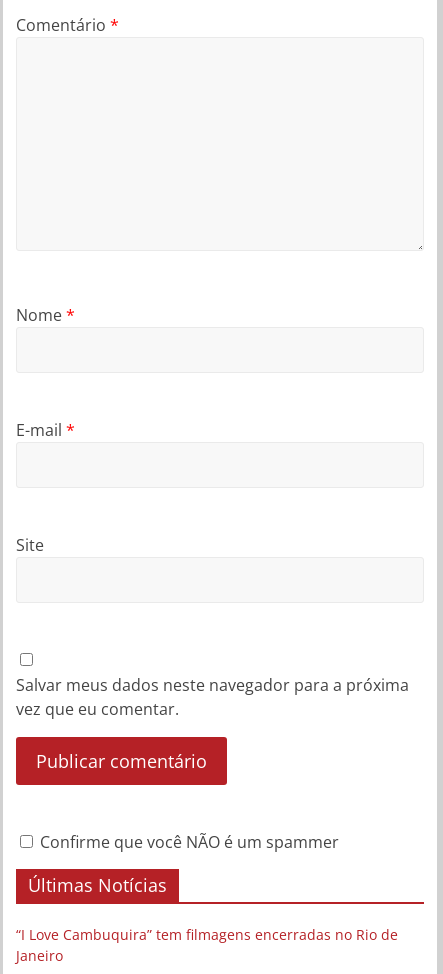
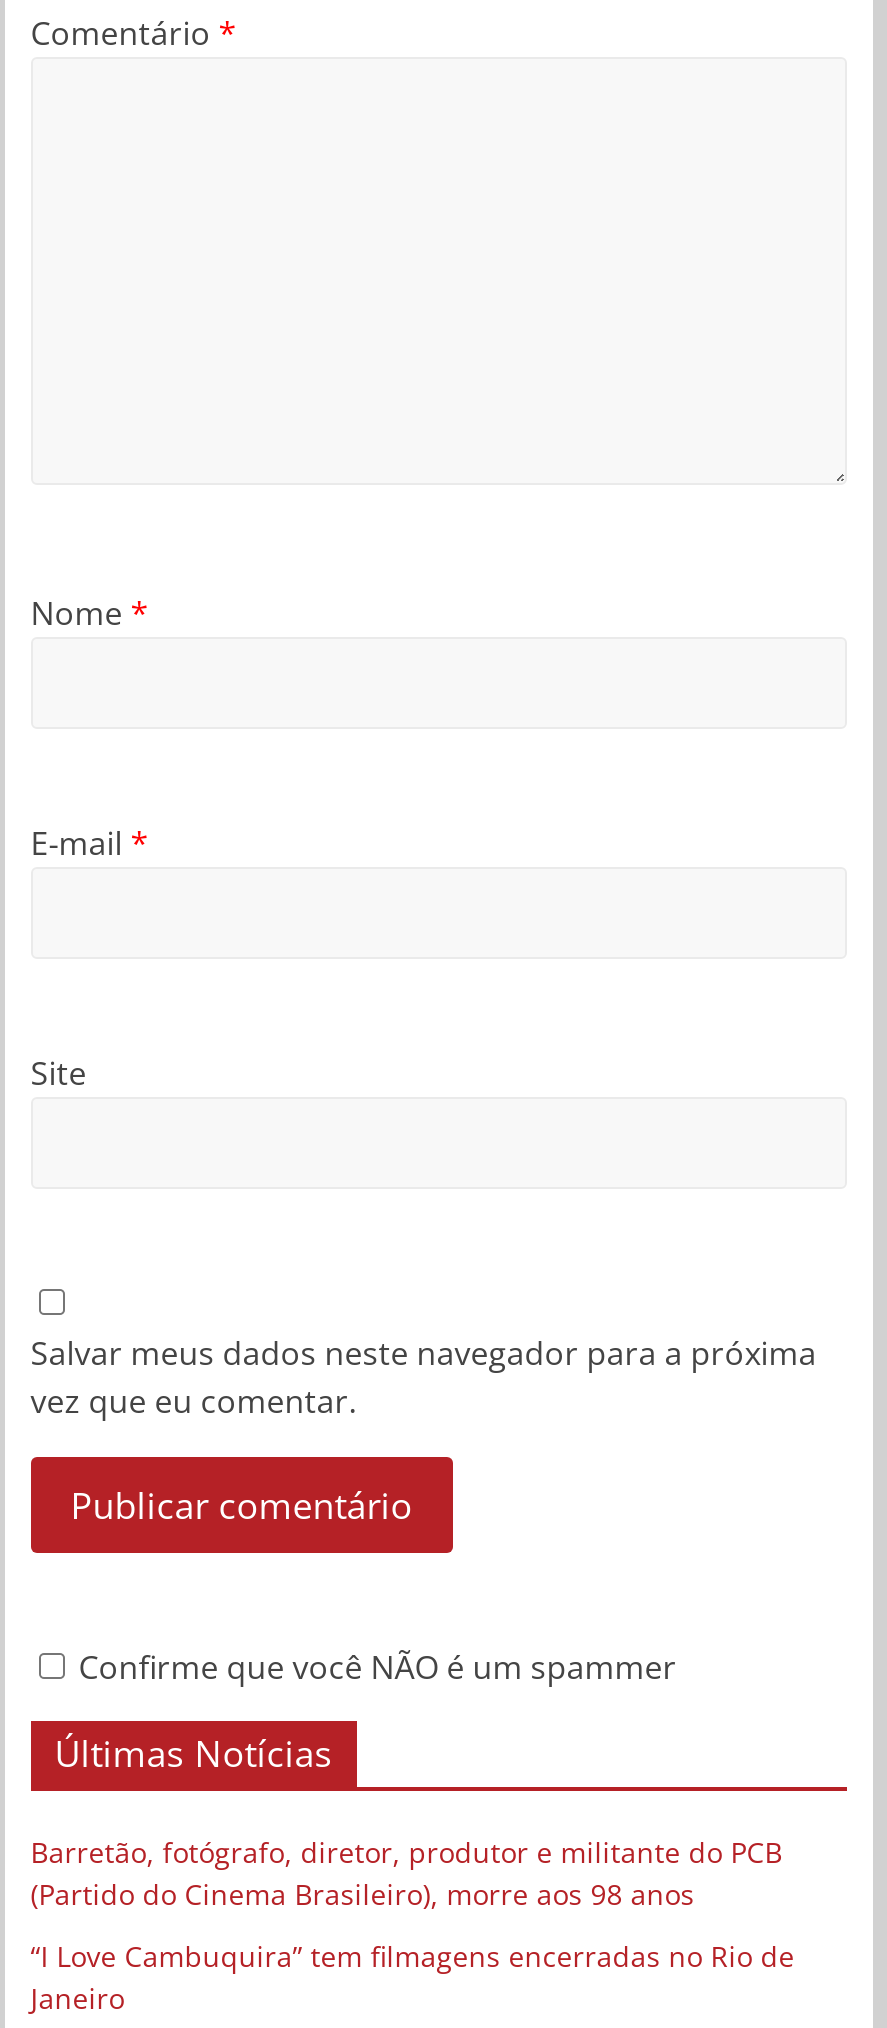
none -> [31,1832,783,1912] Barretão, fotógrafo, diretor, produtor e militante do PCB | (Partido do Cinema Brasileiro), morre aos 98 anos

